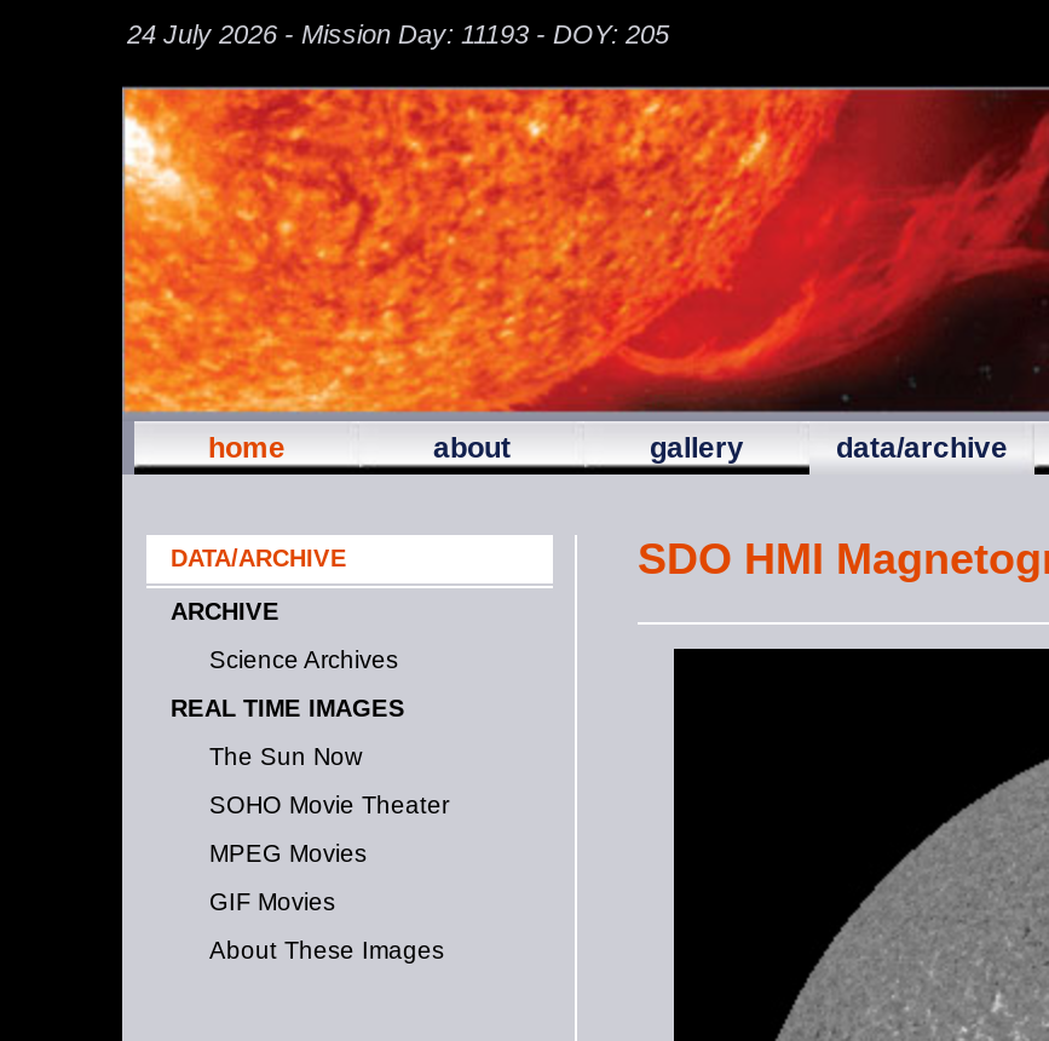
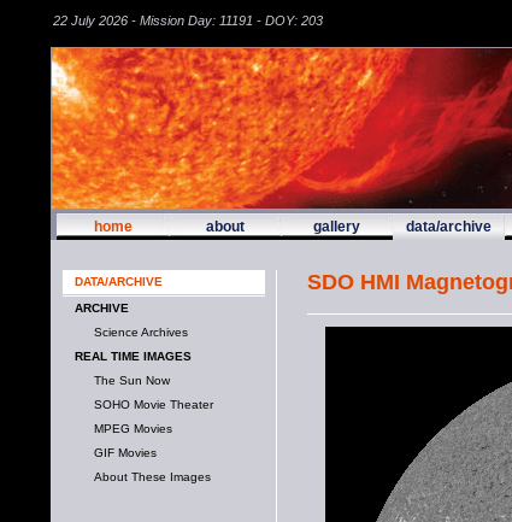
[127,19,669,48] 24 July 2026 - Mission Day: 11193 - DOY: 205 -> [53,13,323,28] 22 July 2026 - Mission Day: 11191 - DOY: 203

